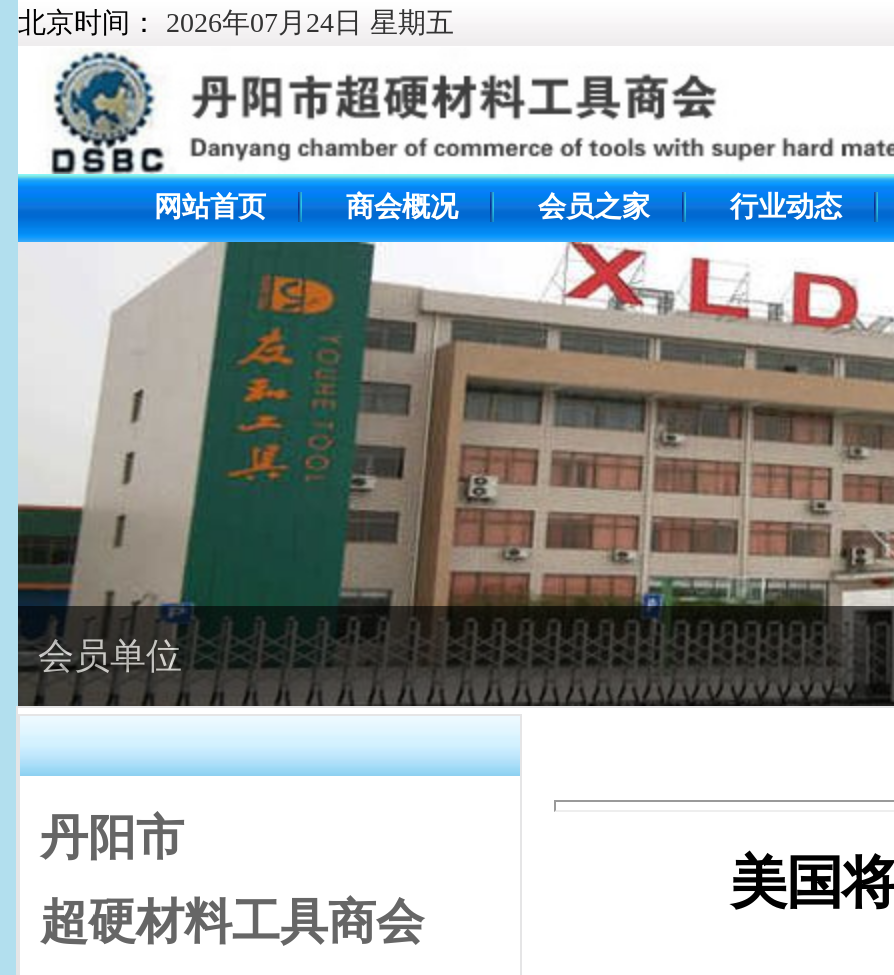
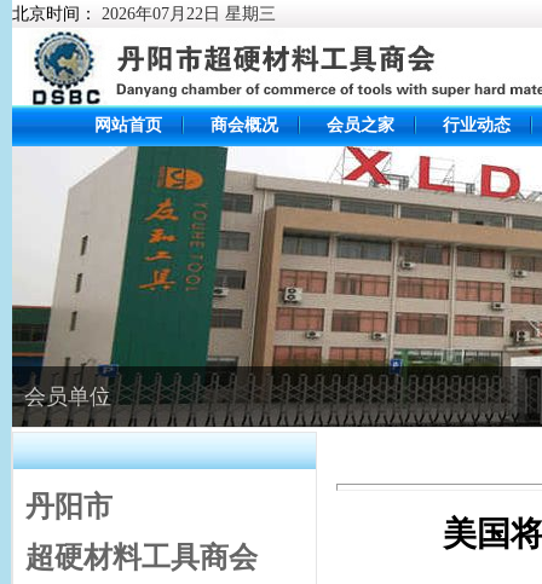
[18,8,454,38] 北京时间：2026年07月24日 星期五 -> [12,5,276,23] 北京时间：2026年07月22日 星期三

